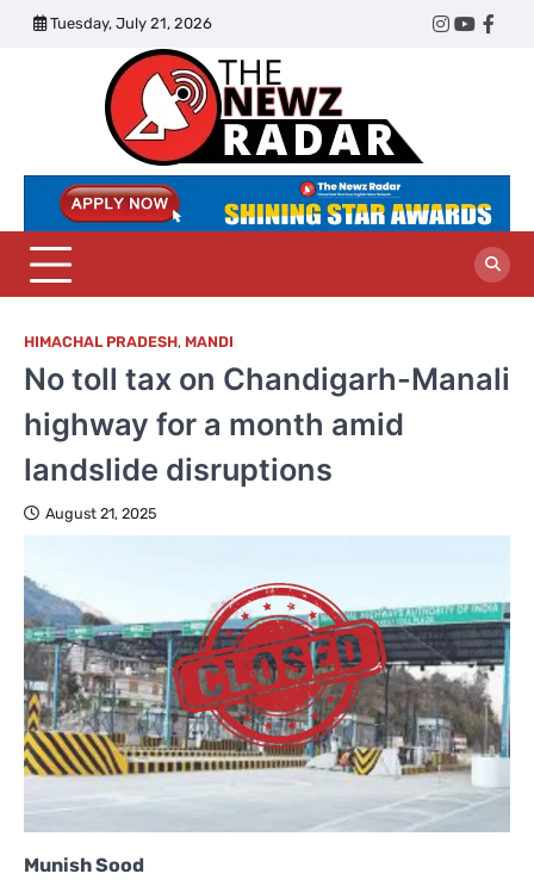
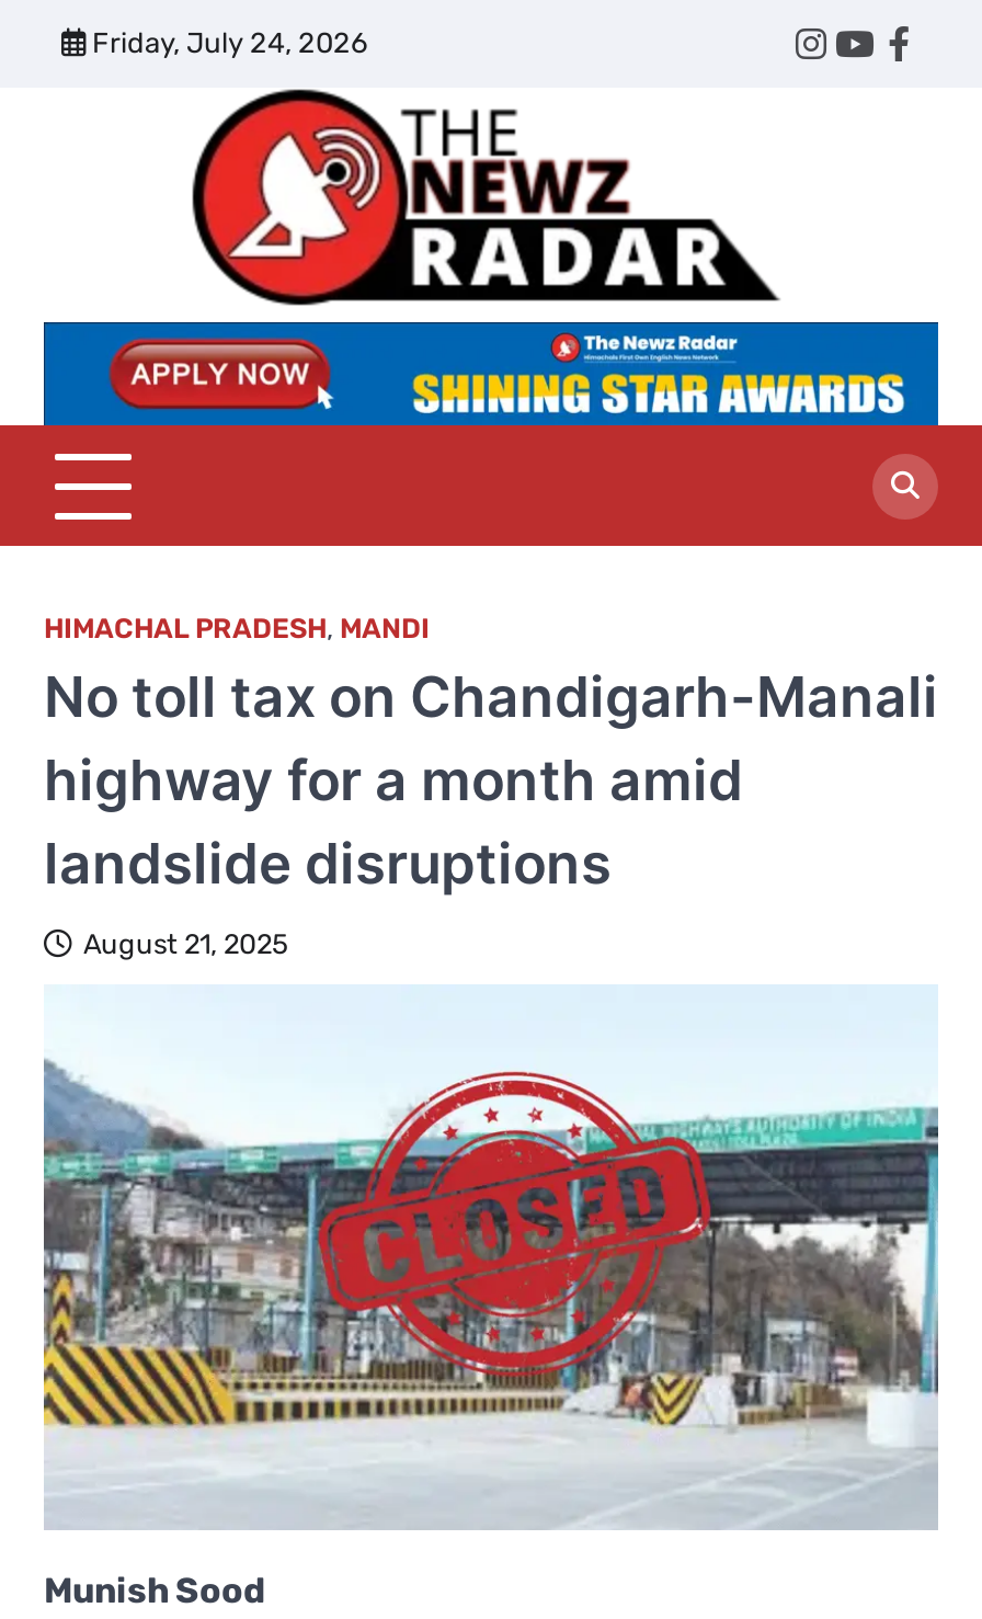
[50,14,212,32] Tuesday, July 21, 2026 -> [92,26,368,59] Friday, July 24, 2026

